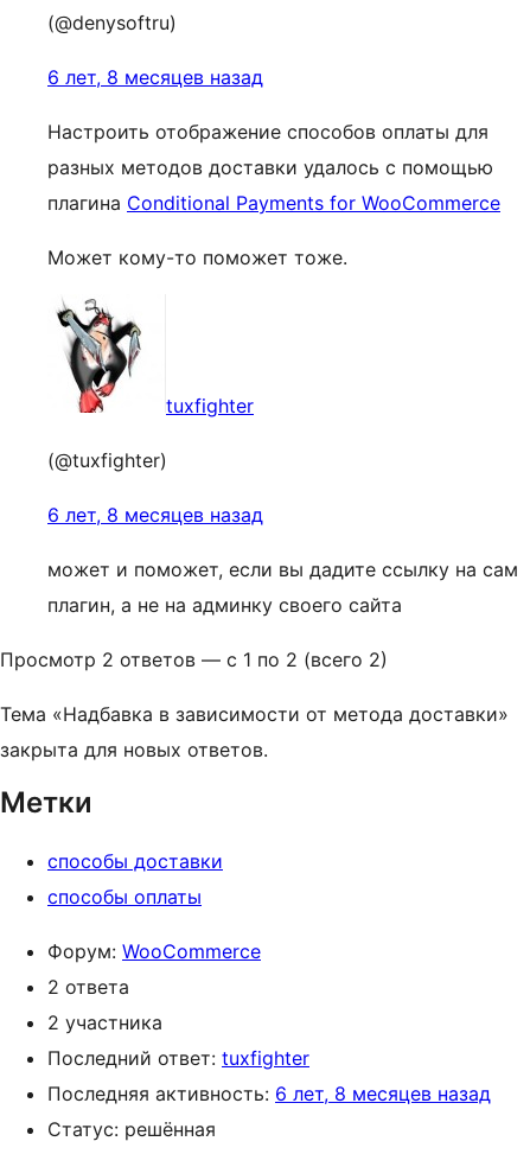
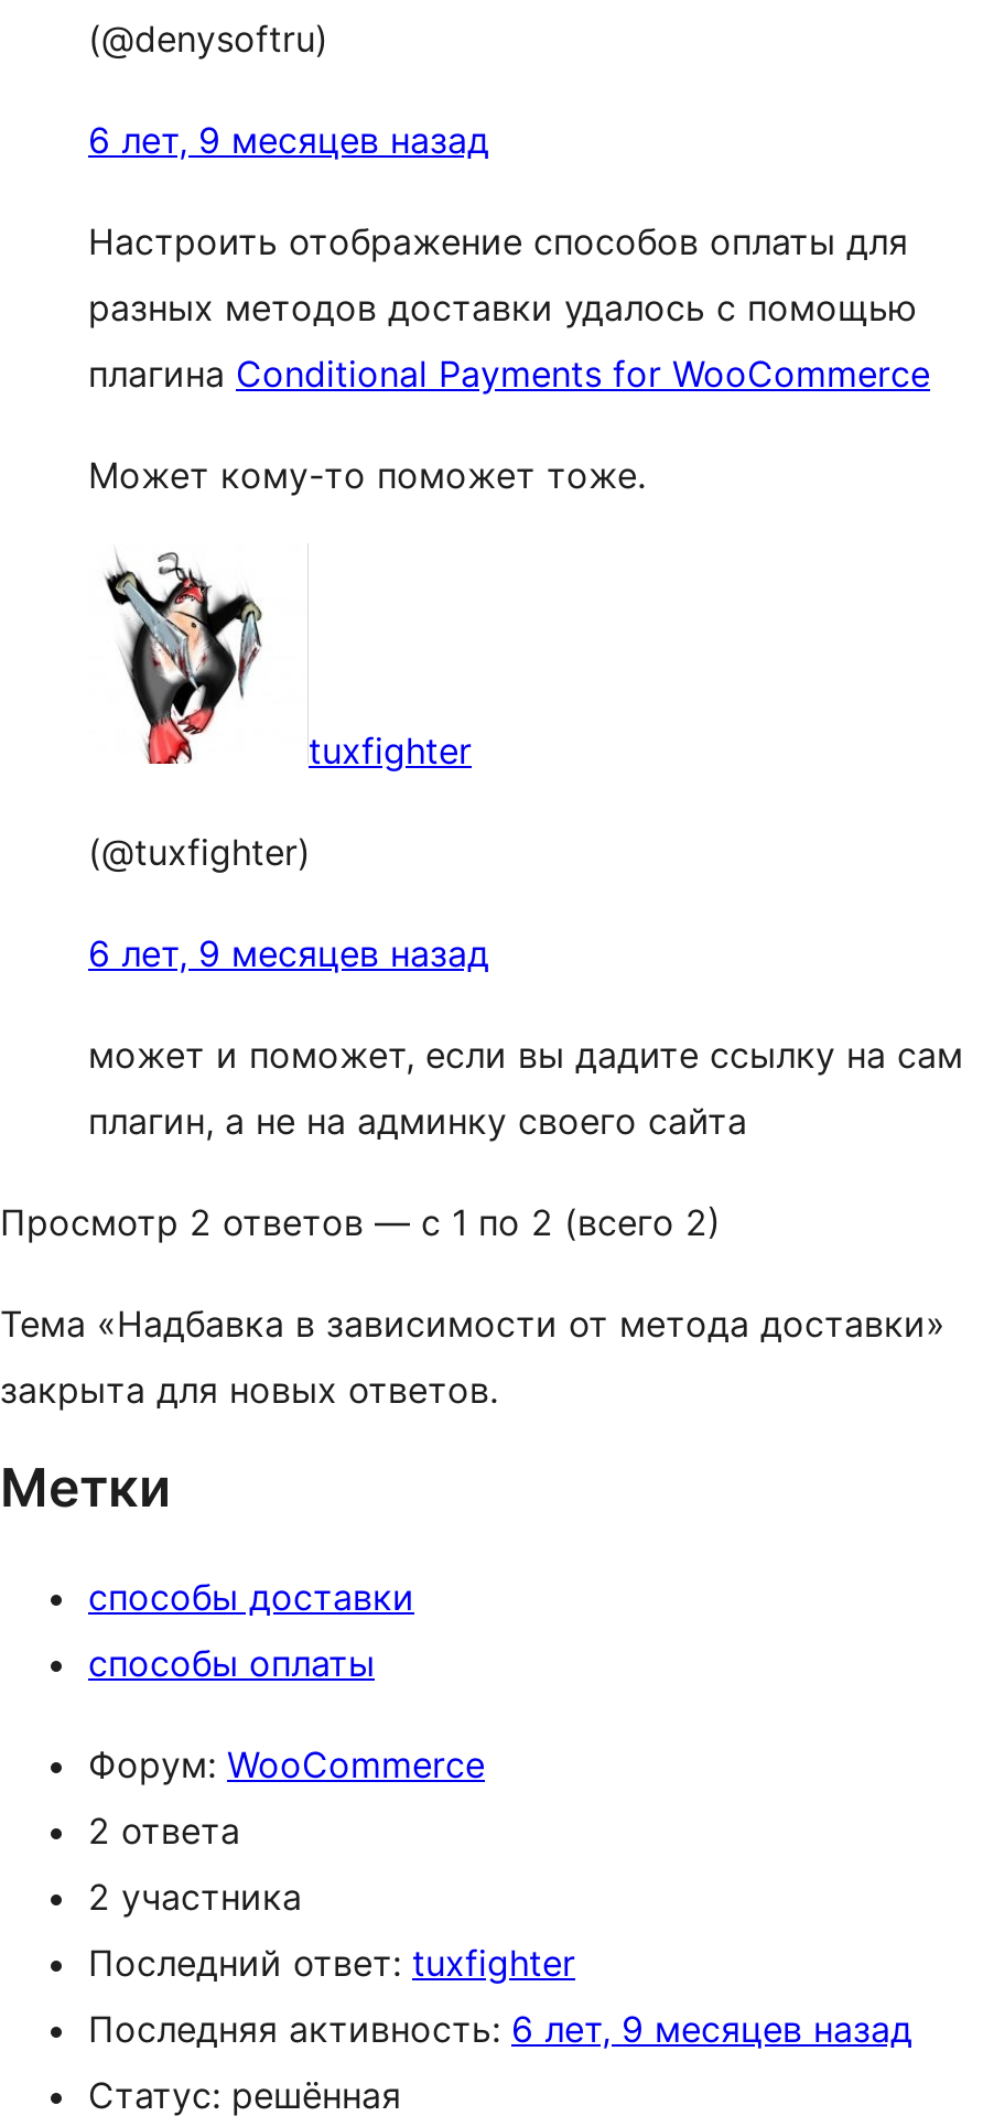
[47,65,263,89] 6 лет, 8 месяцев назад -> [88,118,489,162] 6 лет, 9 месяцев назад
[47,503,263,527] 6 лет, 8 месяцев назад -> [88,931,489,975] 6 лет, 9 месяцев назад
[47,1082,491,1105] Последняя активность: 6 лет, 8 месяцев назад -> [88,2007,912,2051] Последняя активность: 6 лет, 9 месяцев назад

